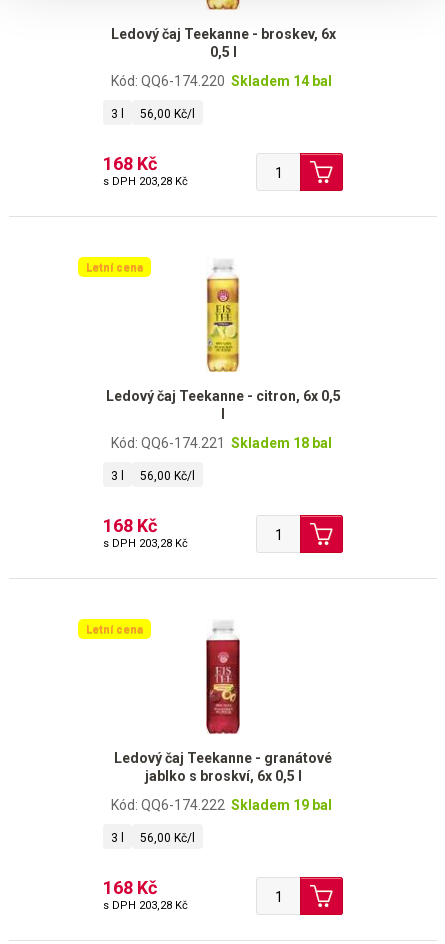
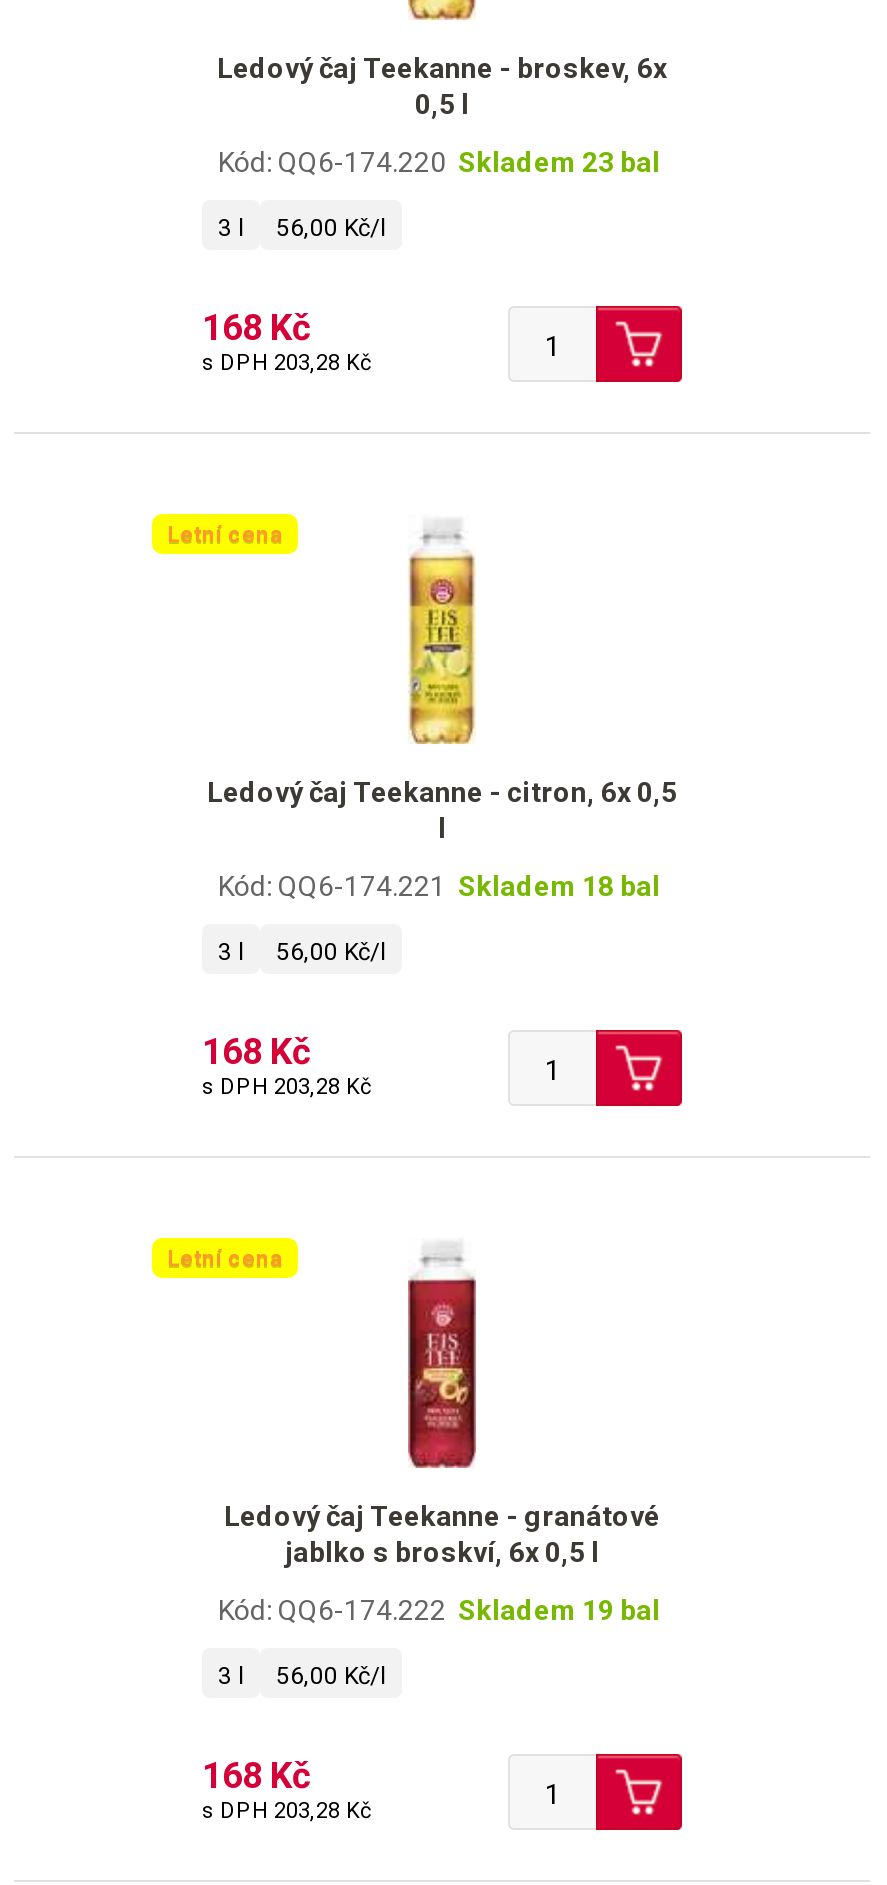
[111,73,332,89] Kód: QQ6-174.220 Skladem 14 bal -> [218,146,660,178] Kód: QQ6-174.220 Skladem 23 bal

